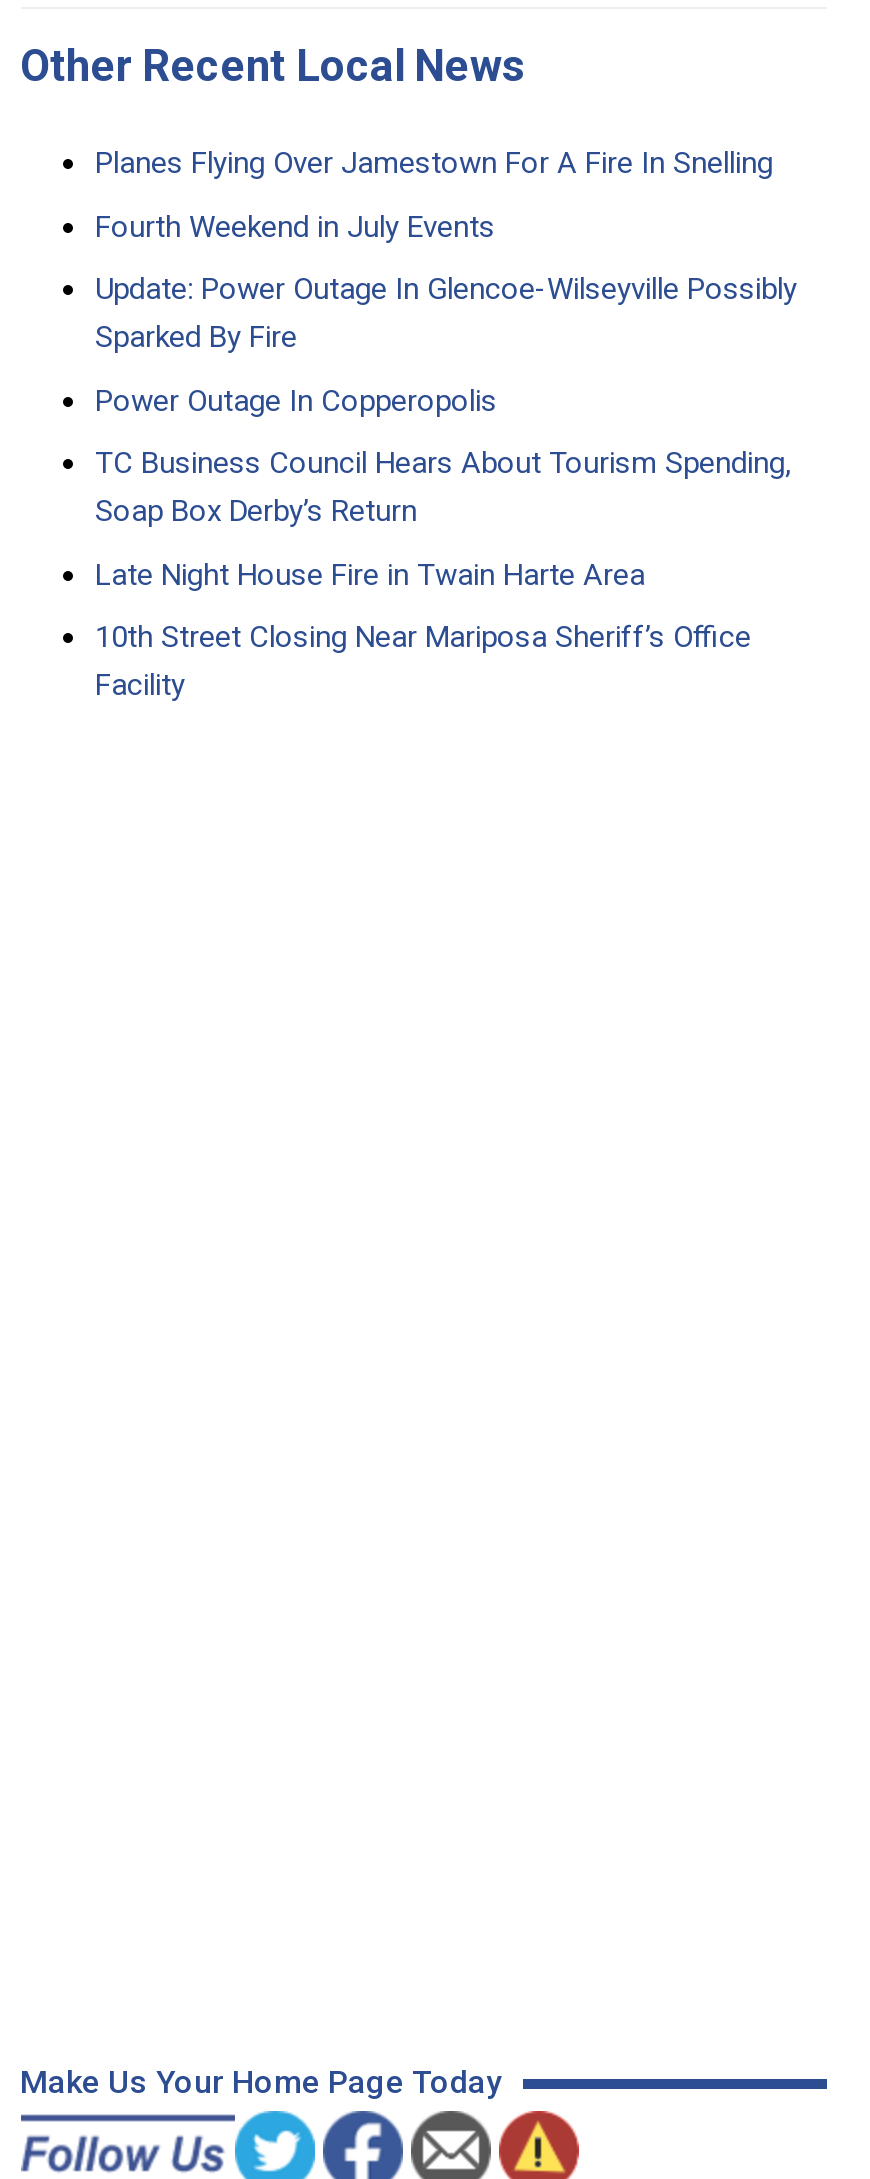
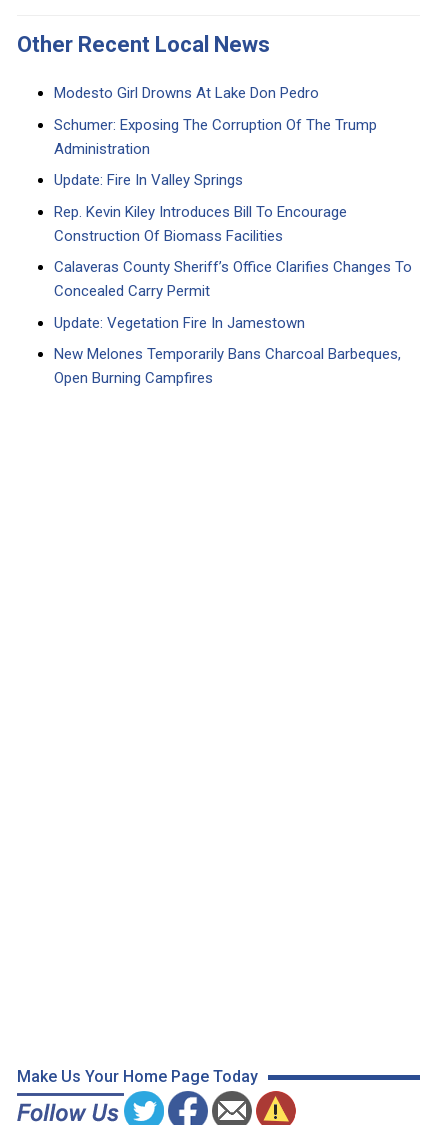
[95,146,773,182] Planes Flying Over Jamestown For A Fire In Snelling -> [54,84,319,102] Modesto Girl Drowns At Lake Don Pedro
[95,209,495,245] Fourth Weekend in July Events -> [54,116,377,158] Schumer: Exposing The Corruption Of The Trump | Administration
[95,272,797,356] Update: Power Outage In Glencoe-Wilseyville Possibly | Sparked By Fire -> [54,171,243,189] Update: Fire In Valley Springs
[95,383,497,419] Power Outage In Copperopolis -> [54,203,347,245] Rep. Kevin Kiley Introduces Bill To Encourage | Construction Of Biomass Facilities
[95,446,791,530] TC Business Council Hears About Tourism Spending, | Soap Box Derby’s Return -> [54,258,412,300] Calaveras County Sheriff’s Office Clarifies Changes To | Concealed Carry Permit
[95,557,645,593] Late Night House Fire in Twain Harte Area -> [54,314,305,332] Update: Vegetation Fire In Jamestown
[95,620,751,704] 10th Street Closing Near Mariposa Sheriff’s Office | Facility -> [54,345,401,387] New Melones Temporarily Bans Charcoal Barbeques, | Open Burning Campfires

